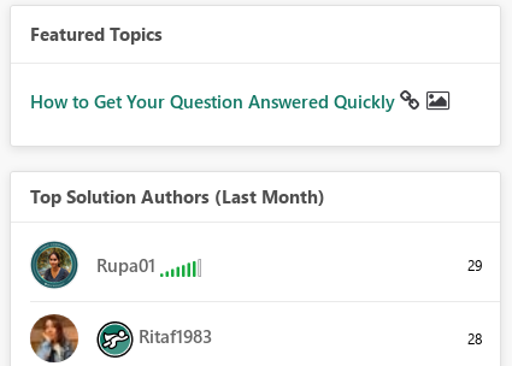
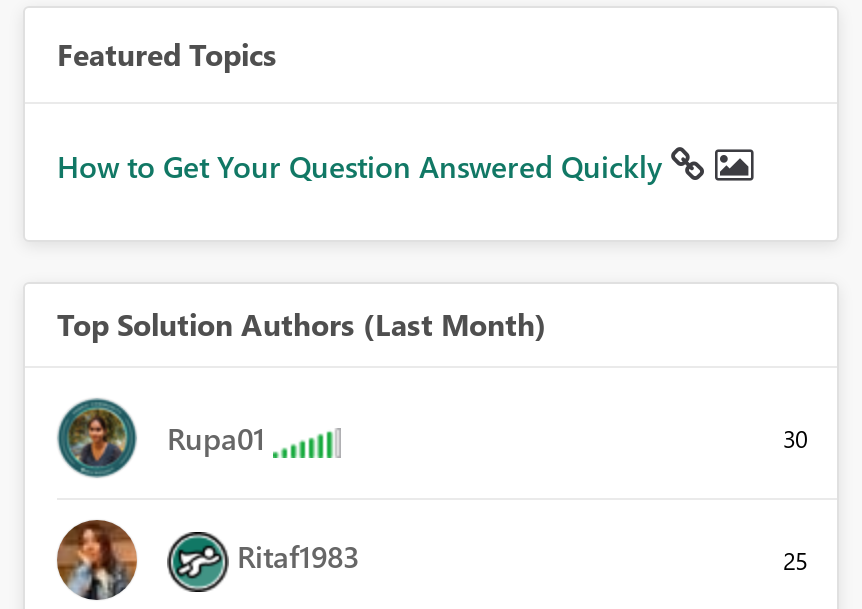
[467,256,482,275] 29 -> [783,423,807,455] 30
[467,329,482,348] 28 -> [783,545,807,577] 25

